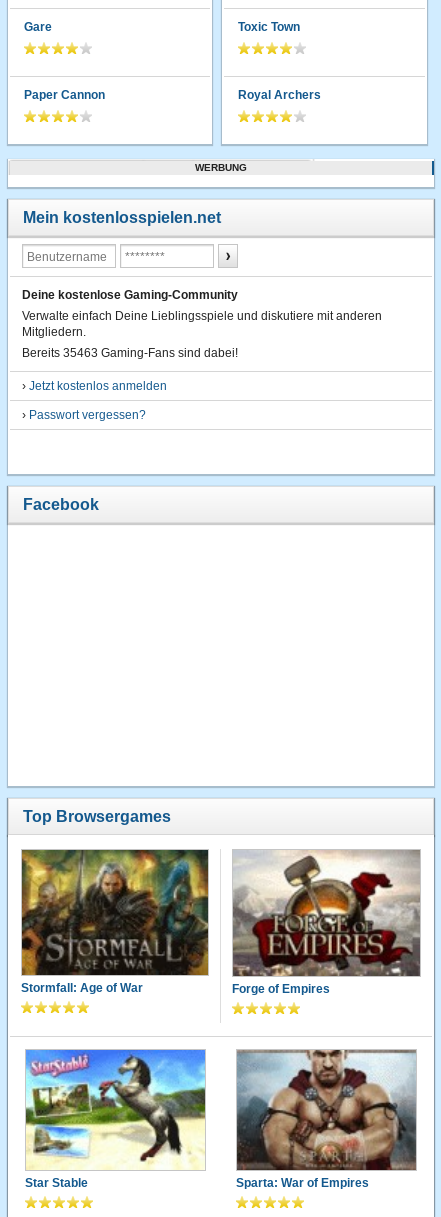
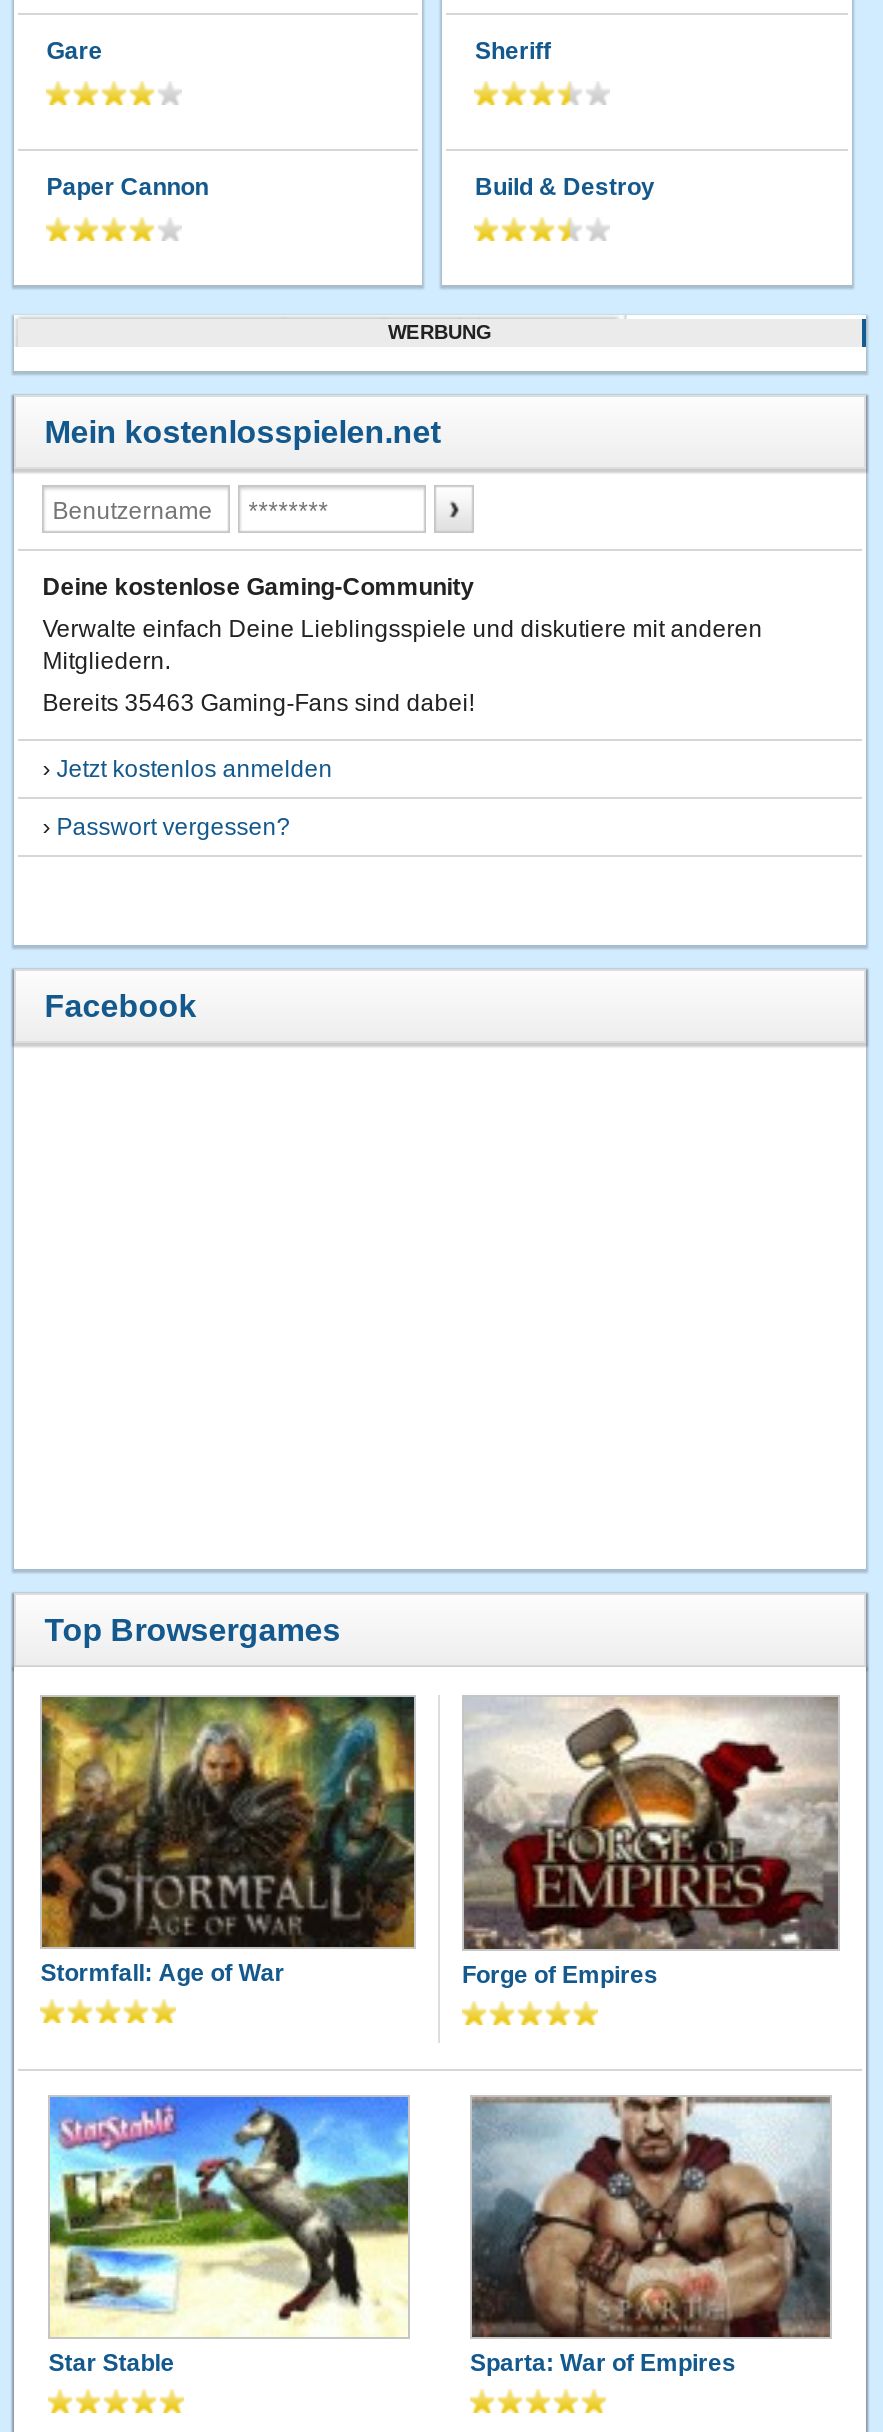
[238,20,300,34] Toxic Town -> [475,37,551,65] Sheriff
[238,88,321,102] Royal Archers -> [475,173,655,201] Build & Destroy

